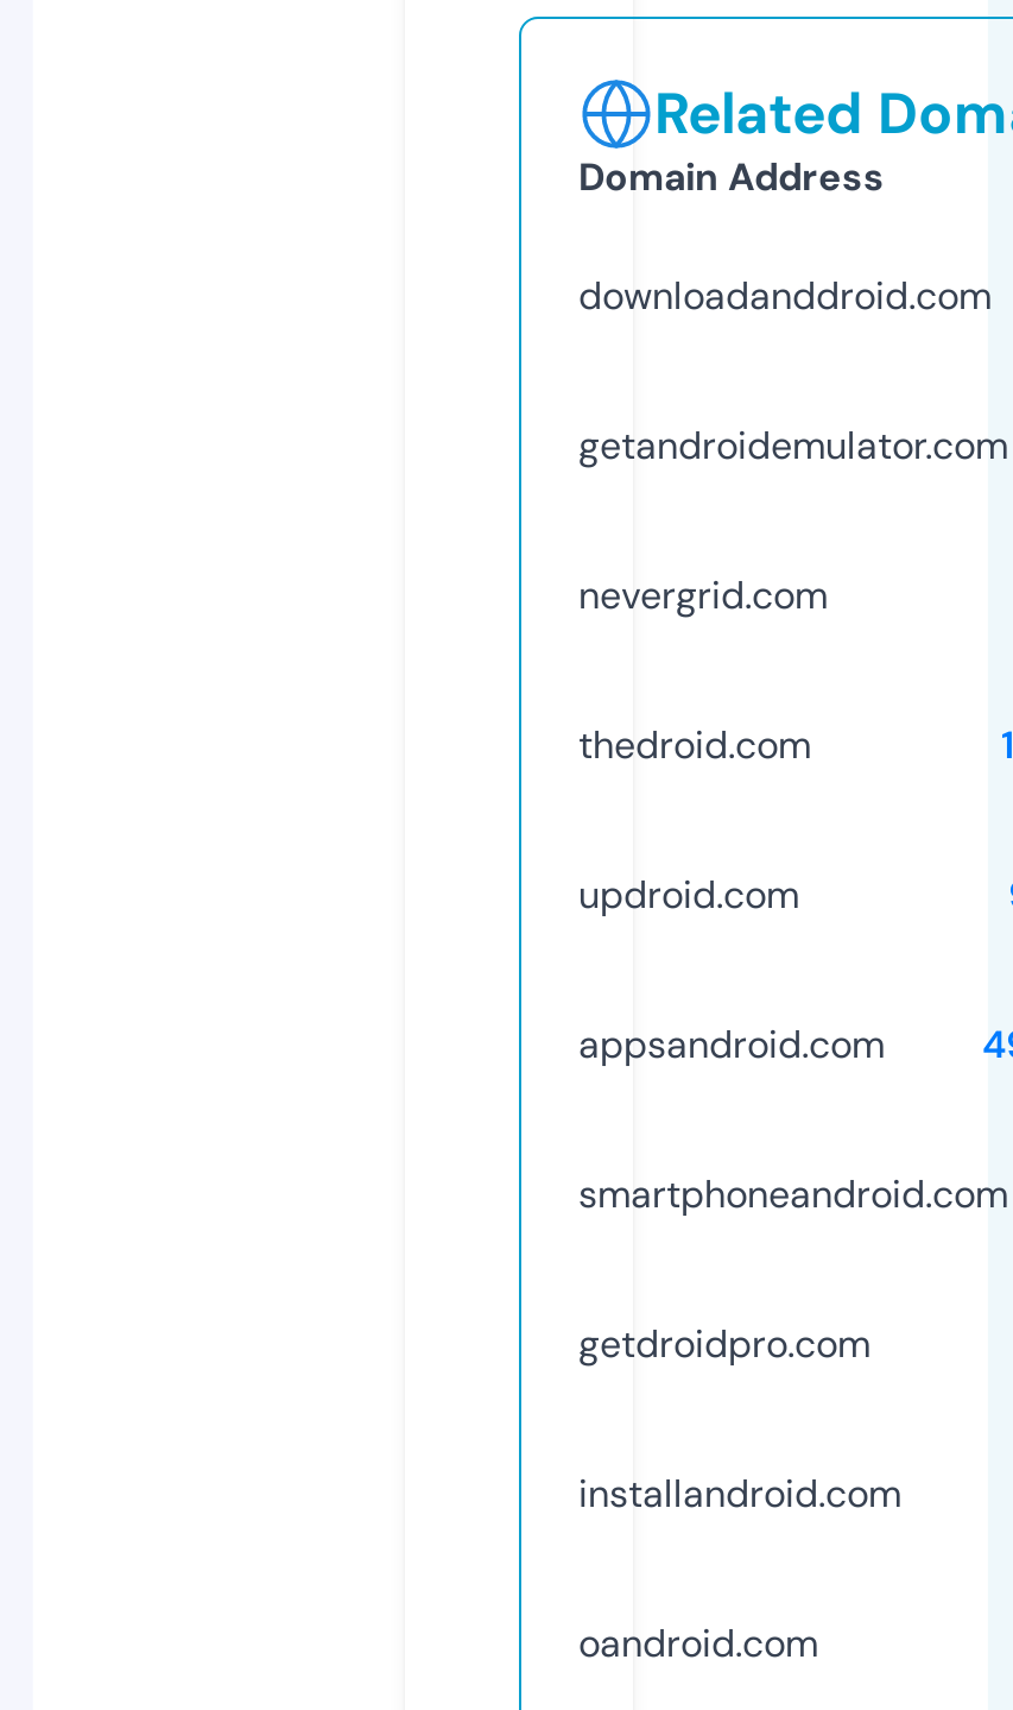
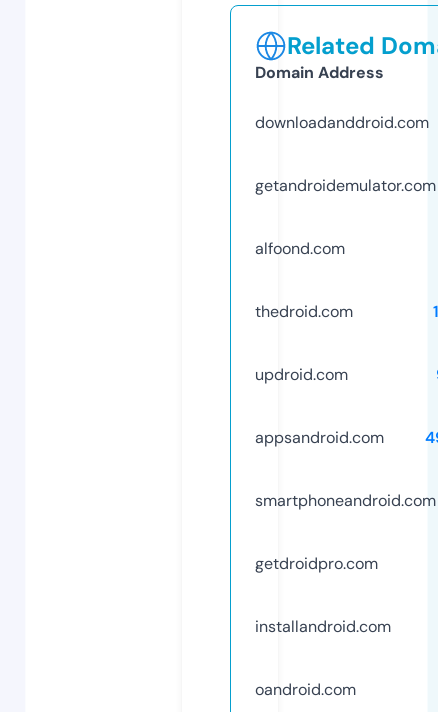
[578,570,828,620] nevergrid.com -> [255,238,345,259] alfoond.com

